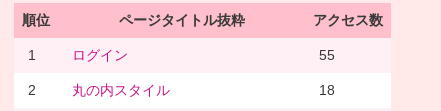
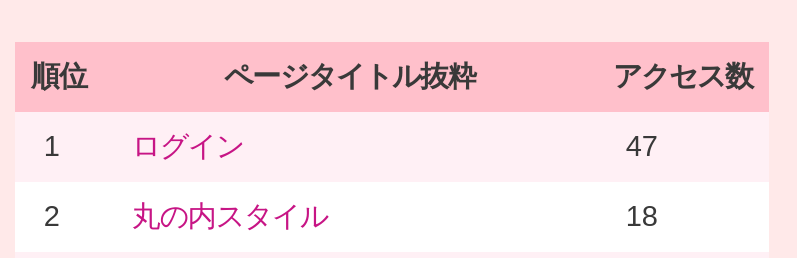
[319,47,335,63] 55 -> [626,129,658,161] 47

